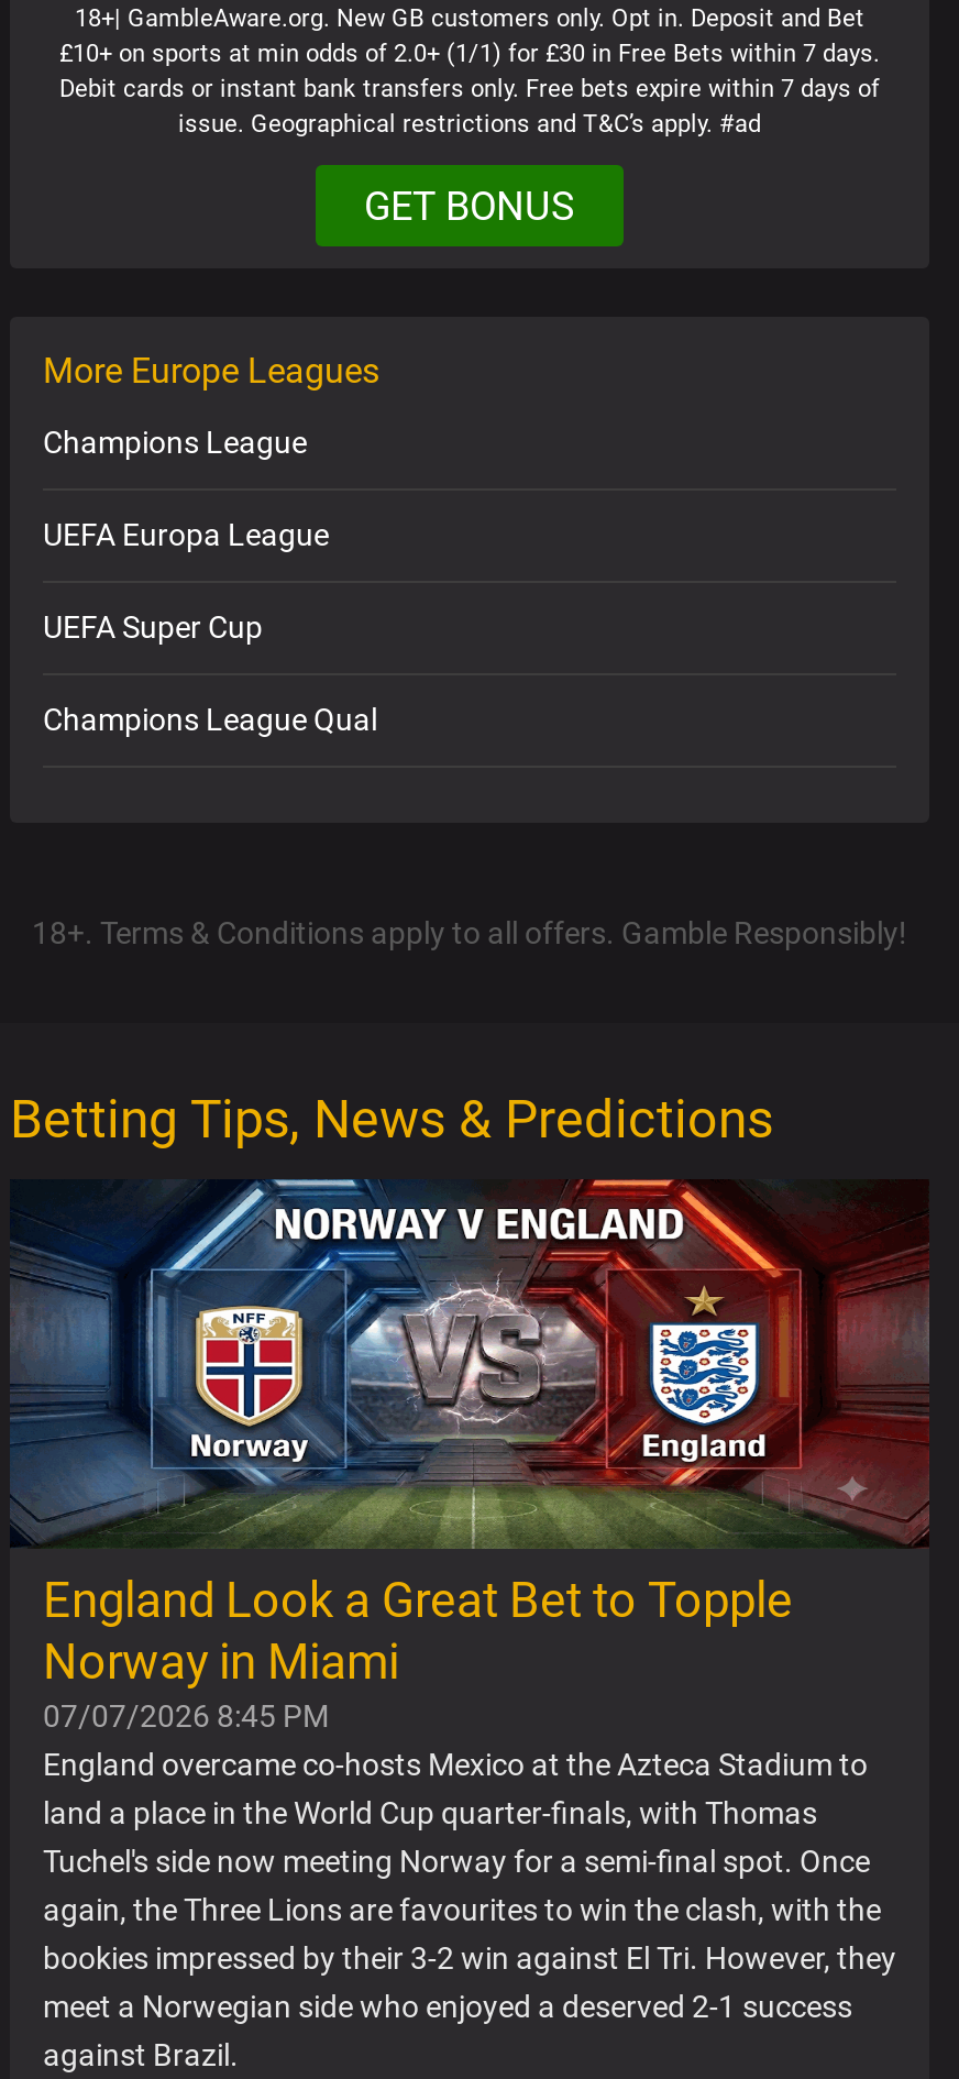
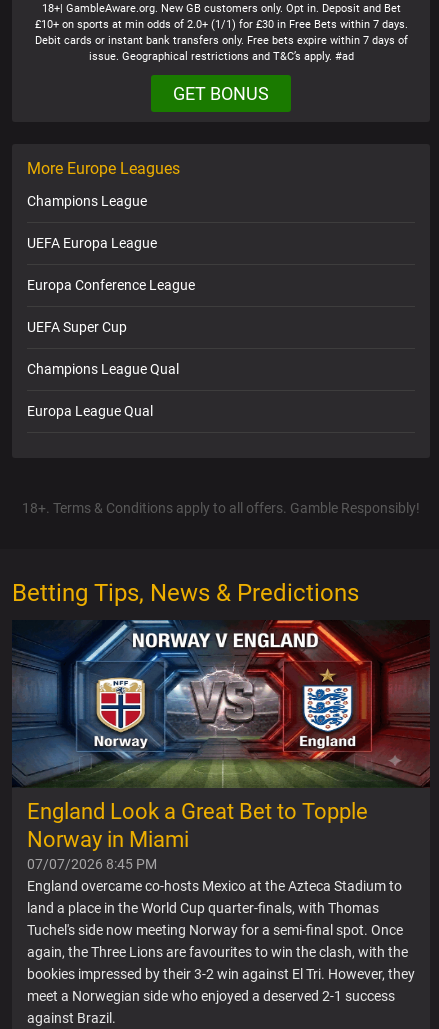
none -> [27,277,195,293] Europa Conference League
none -> [27,403,153,419] Europa League Qual

